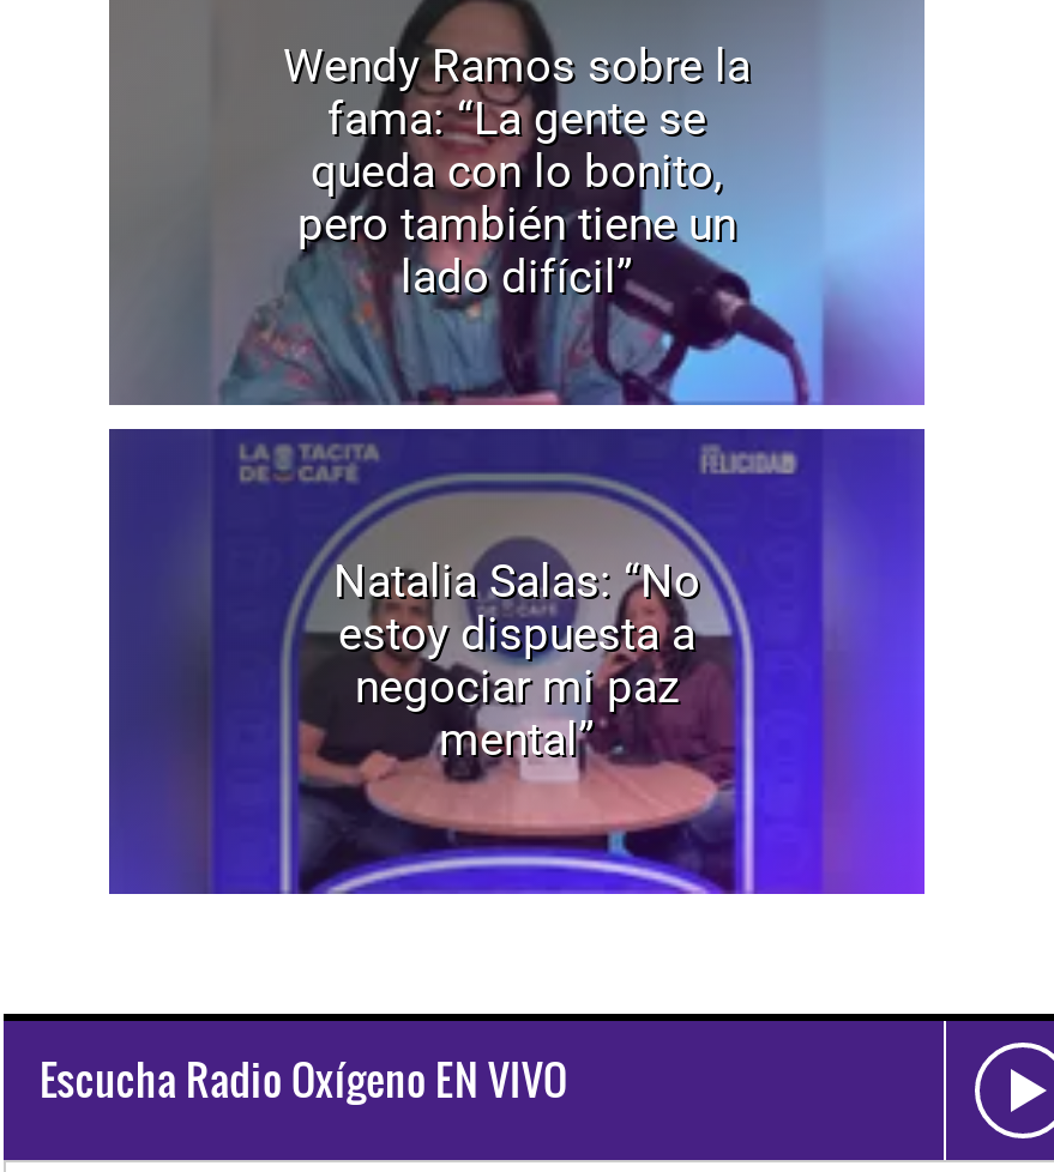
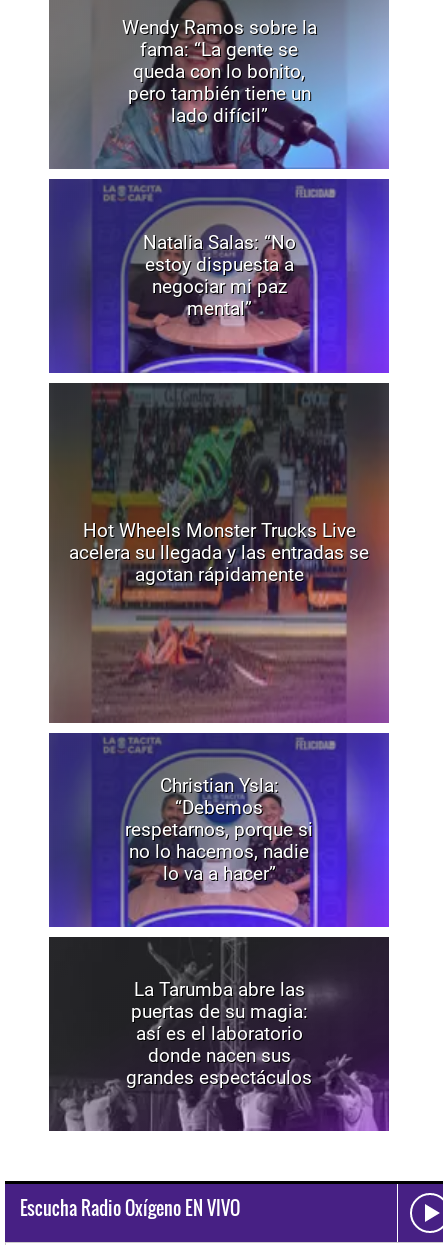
none -> [48,936,390,1132] [image] | La Tarumba abre las | puertas de su magia: | así es el laboratorio | donde nacen sus | grandes espectáculos
none -> [49,382,390,724] [image] | Hot Wheels Monster Trucks Live | acelera su llegada y las entradas se | agotan rápidamente
none -> [49,732,390,928] [image] | Christian Ysla: | “Debemos | respetarnos, porque si | no lo hacemos, nadie | lo va a hacer”

